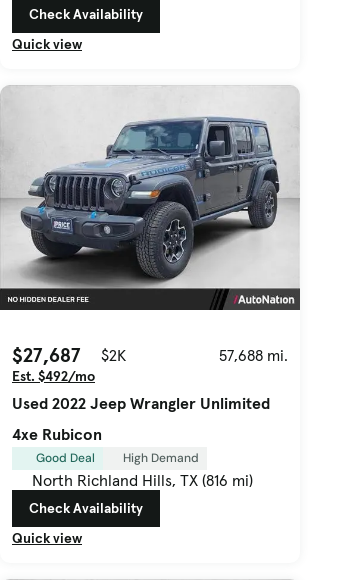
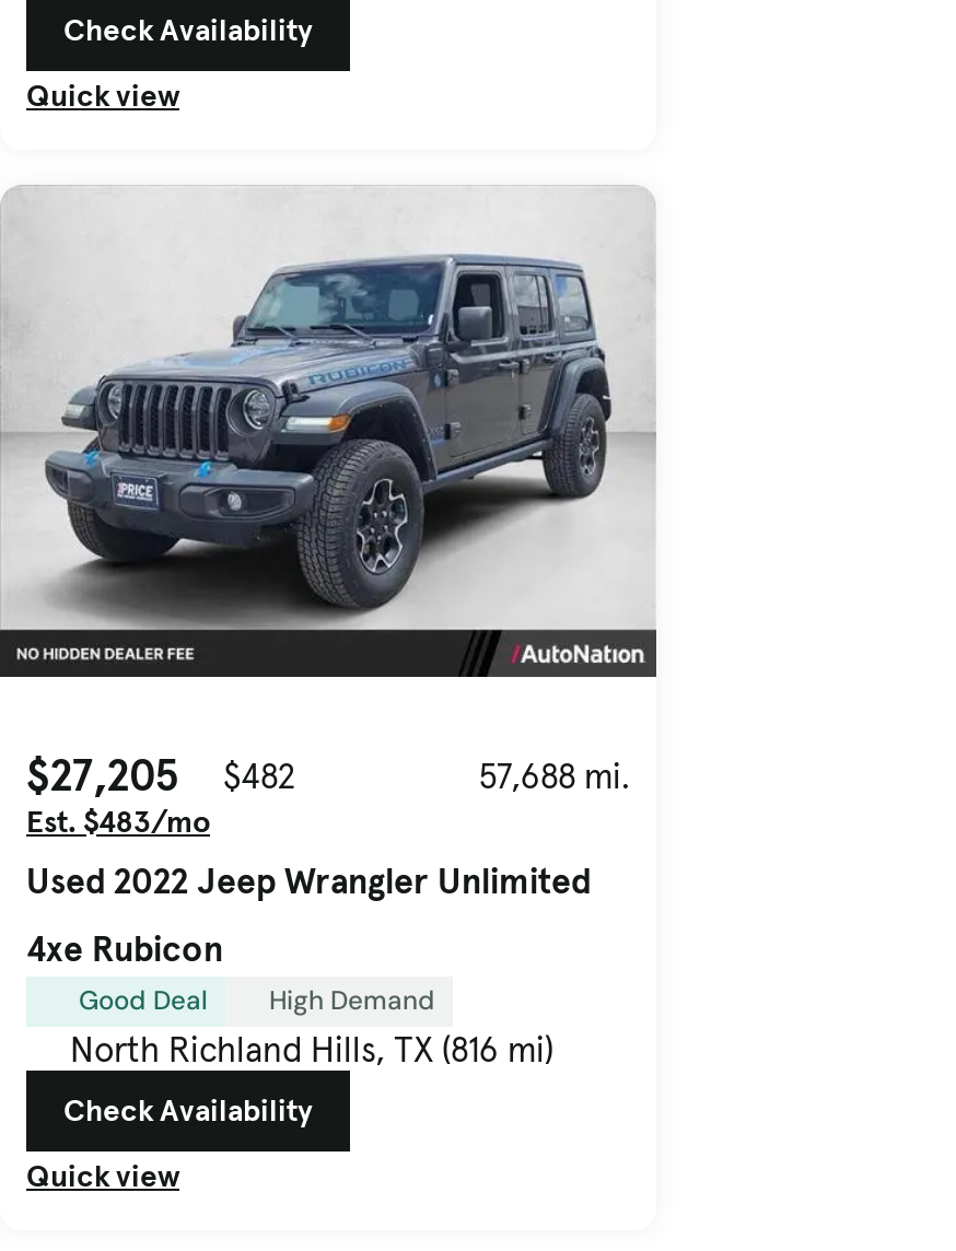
[12,342,126,368] $27,687 | $2K -> [26,747,295,804] $27,205 | $482
[12,367,95,385] Est. $492/mo -> [26,802,210,841] Est. $483/mo

